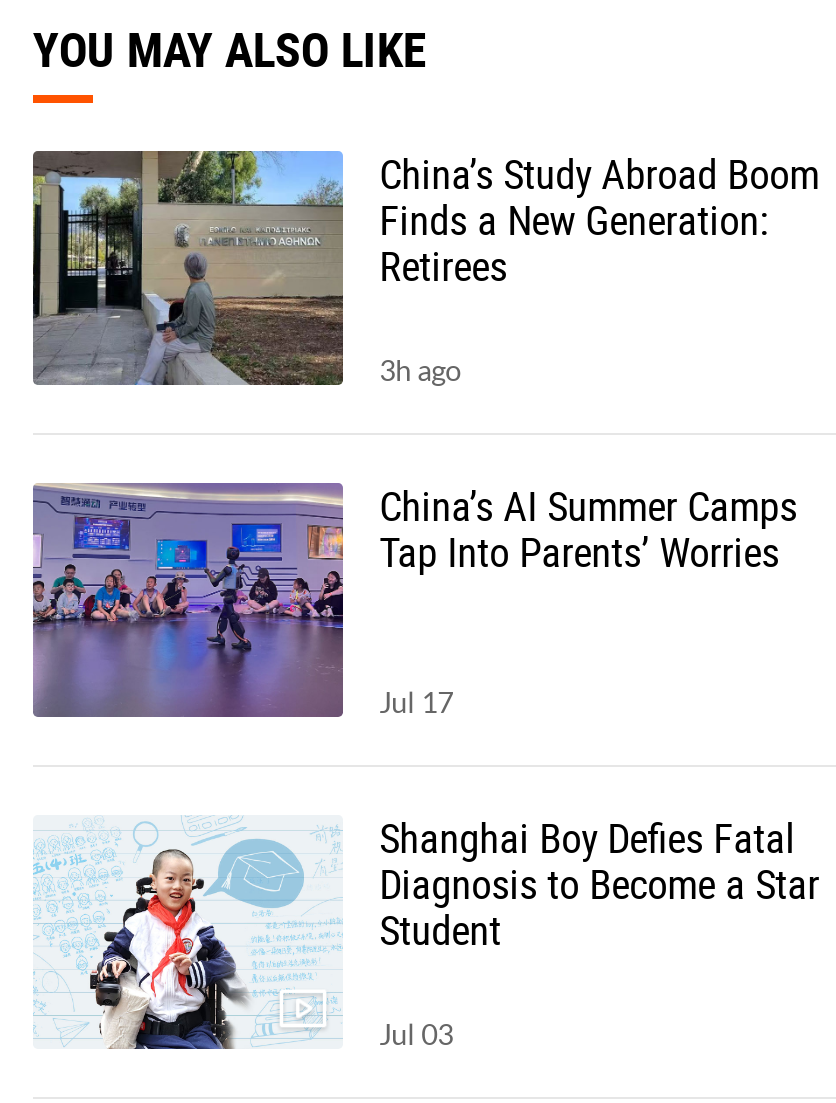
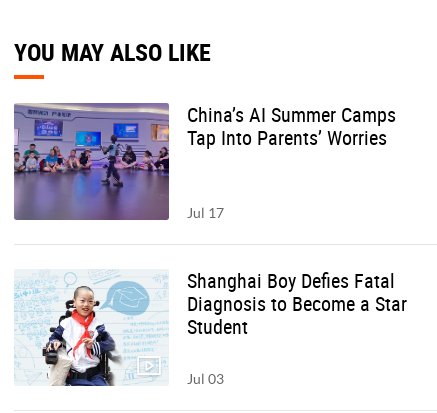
[31,146,819,387] [image] | China’s Study Abroad Boom | Finds a New Generation: | Retirees | 3h ago -> none

